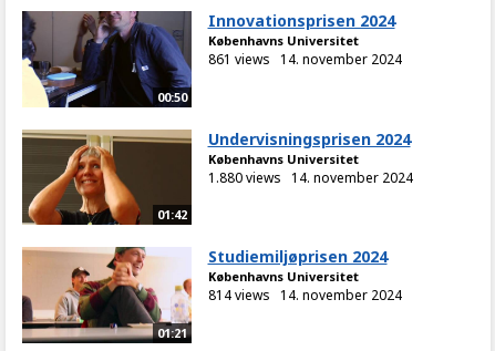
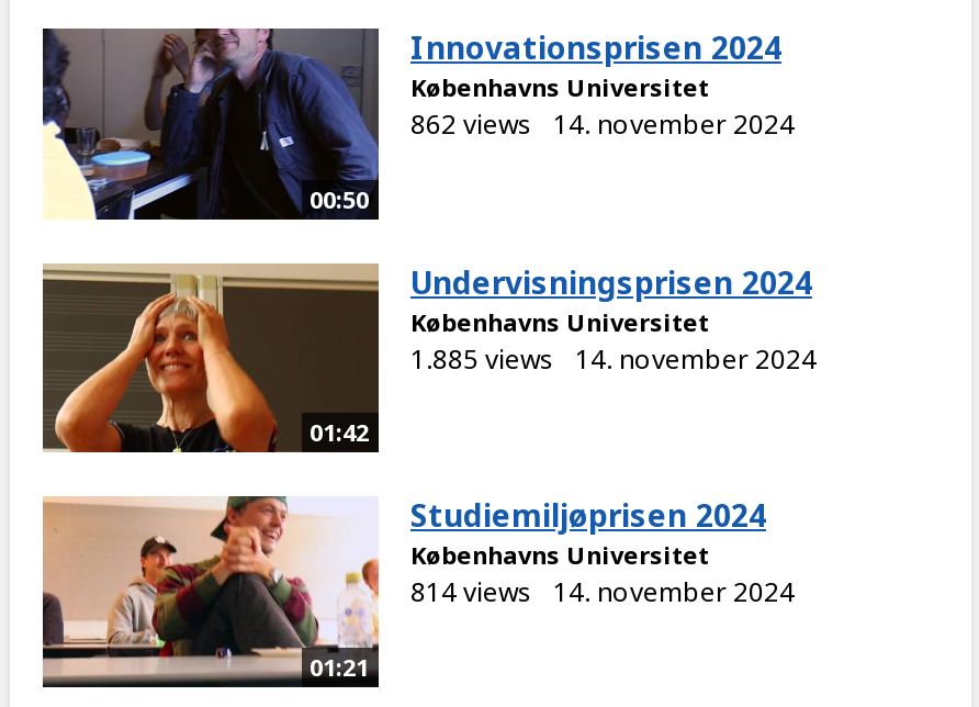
[208,50,401,69] 861 views 14. november 2024 -> [410,106,795,144] 862 views 14. november 2024
[208,168,412,187] 1.880 views 14. november 2024 -> [410,340,817,377] 1.885 views 14. november 2024

